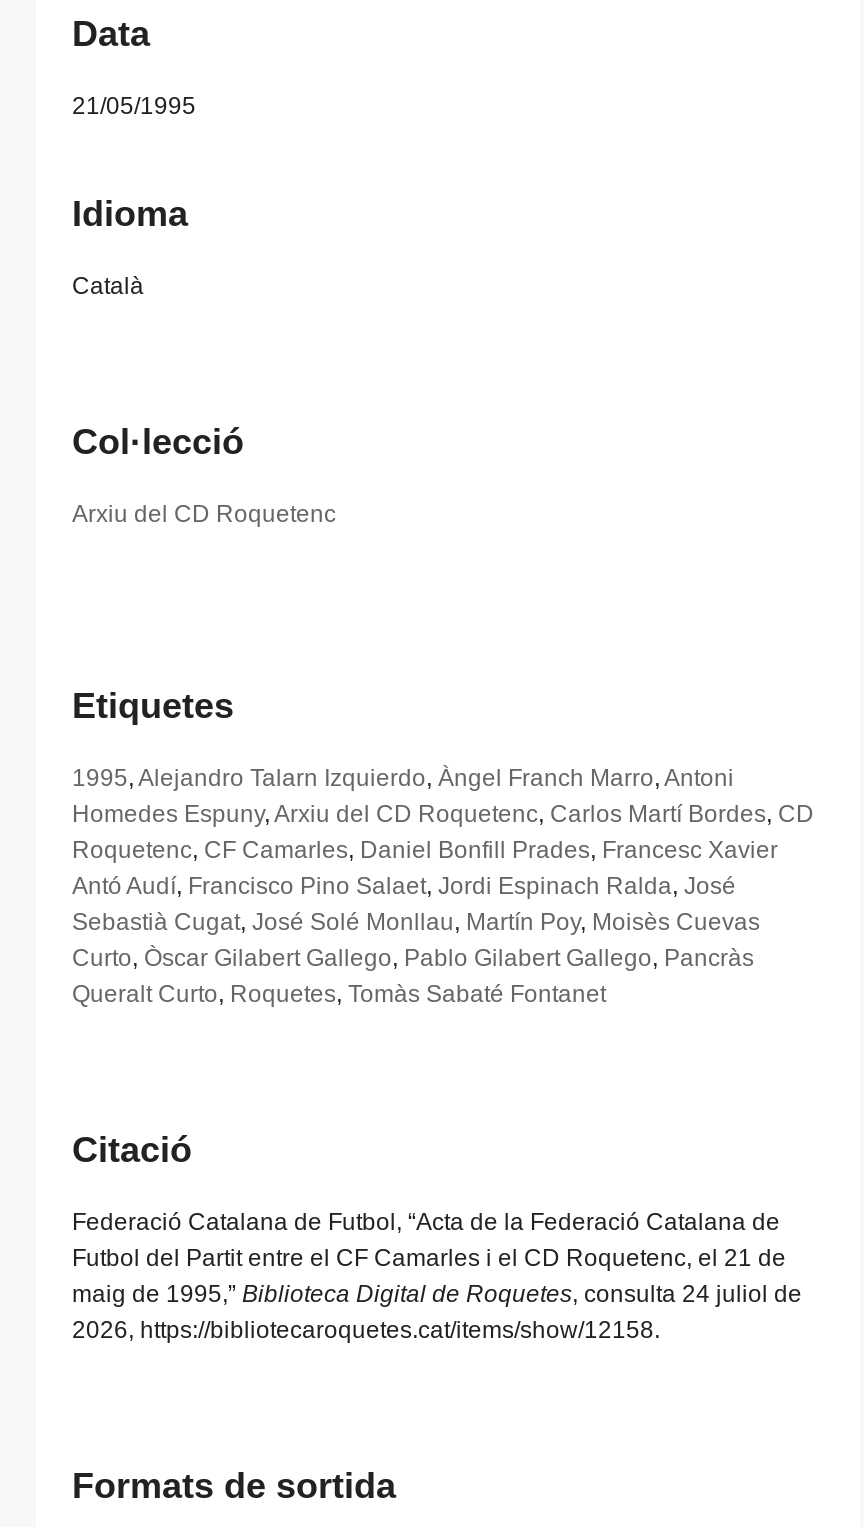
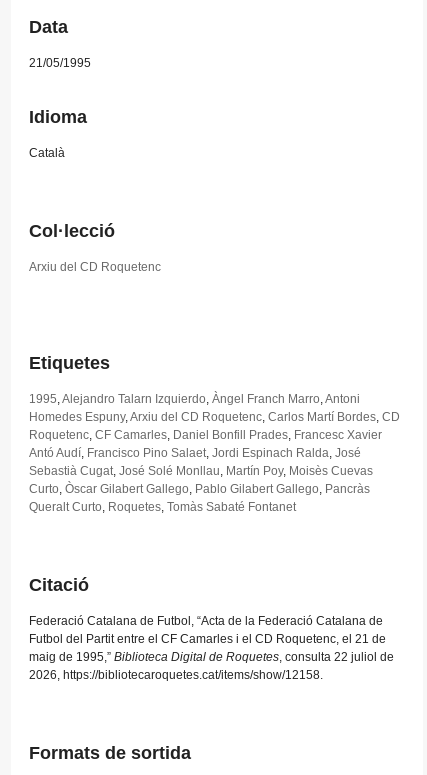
[72,1279,802,1307] maig de 1995,” Biblioteca Digital de Roquetes, consulta 24 juliol de -> [29,650,394,664] maig de 1995,” Biblioteca Digital de Roquetes, consulta 22 juliol de

